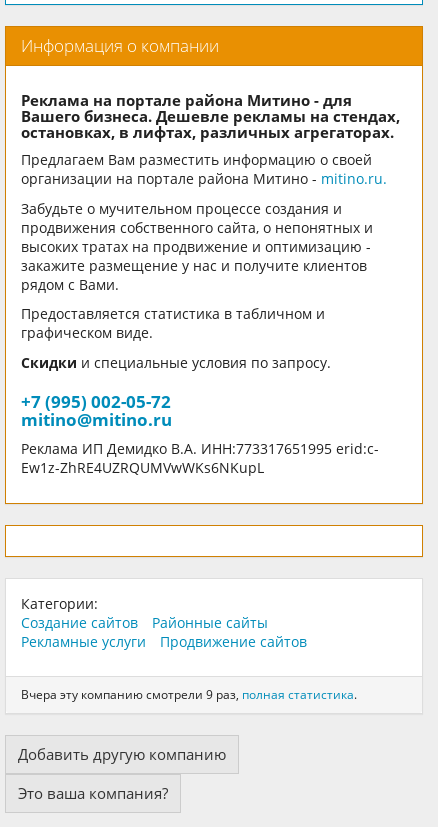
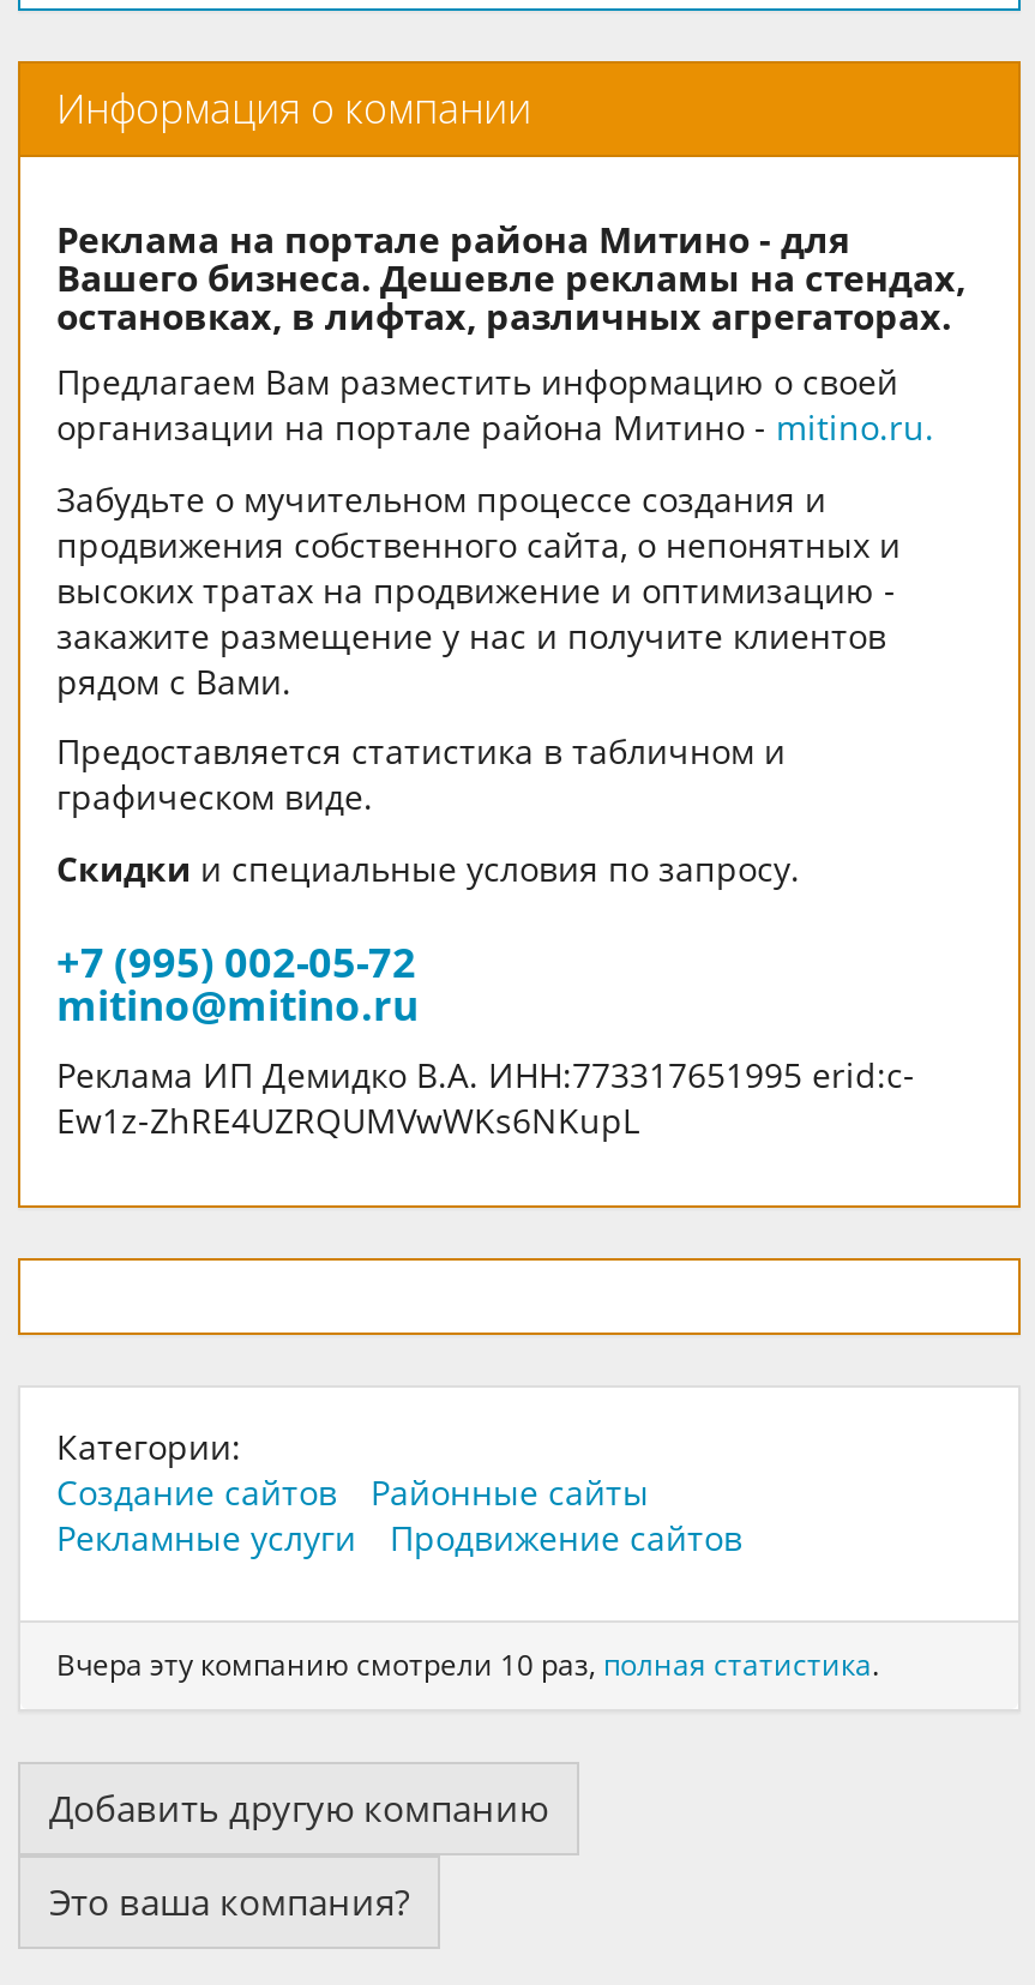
[21,686,357,703] Вчера эту компанию смотрели 9 раз, полная статистика. -> [56,1645,879,1686] Вчера эту компанию смотрели 10 раз, полная статистика.

